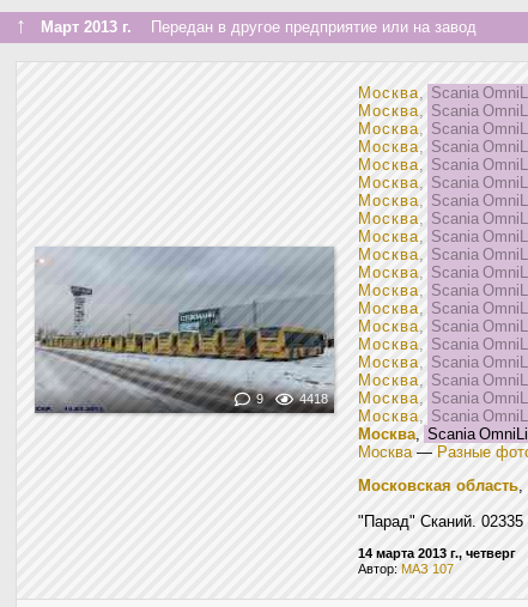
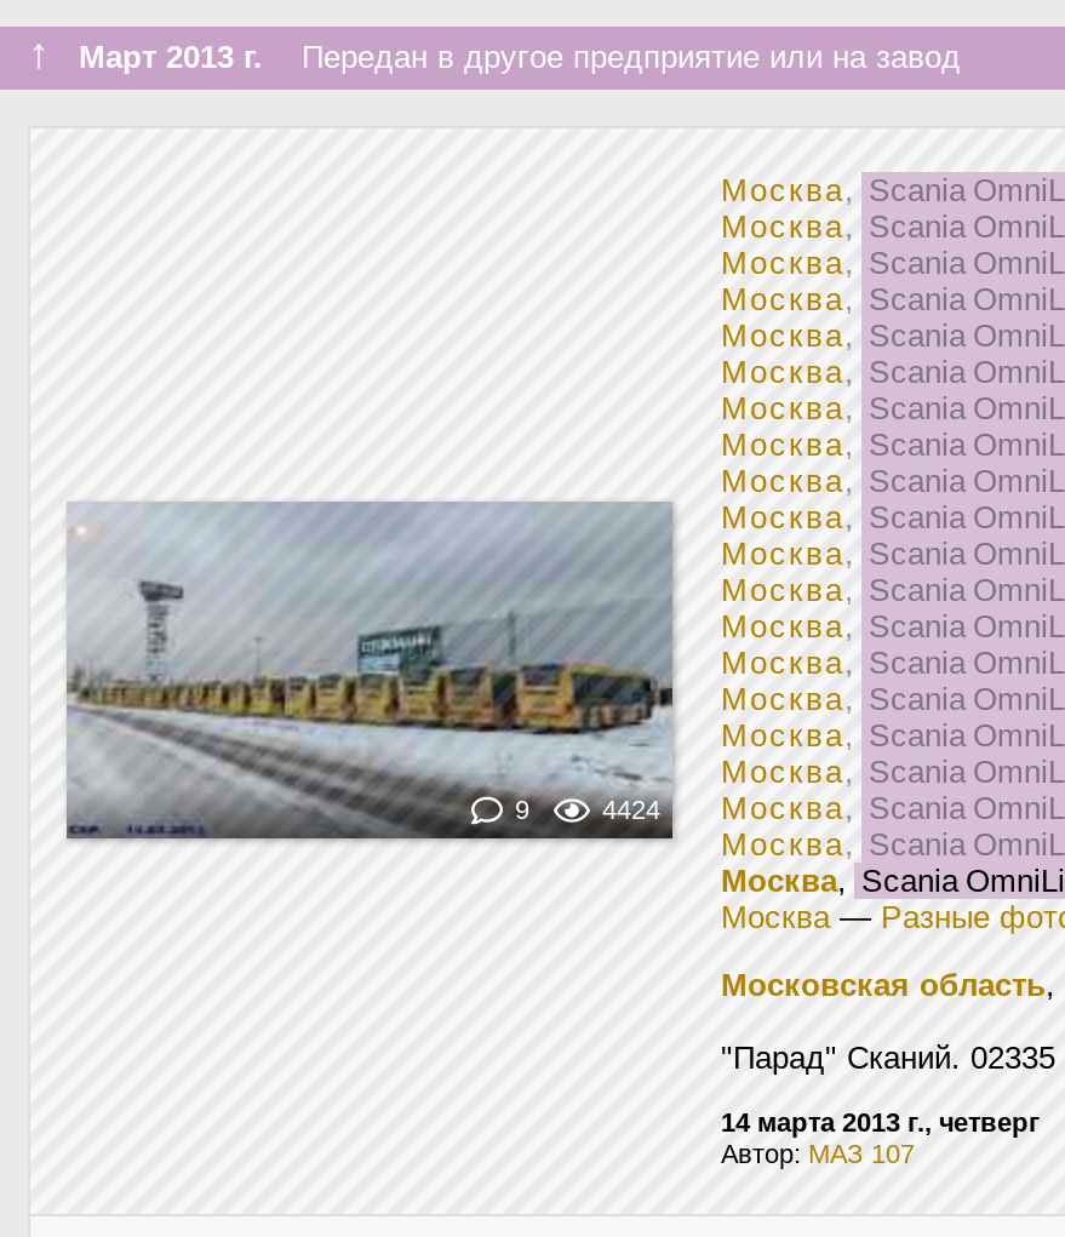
[299,391,328,406] 4418 -> [602,795,660,824] 4424

